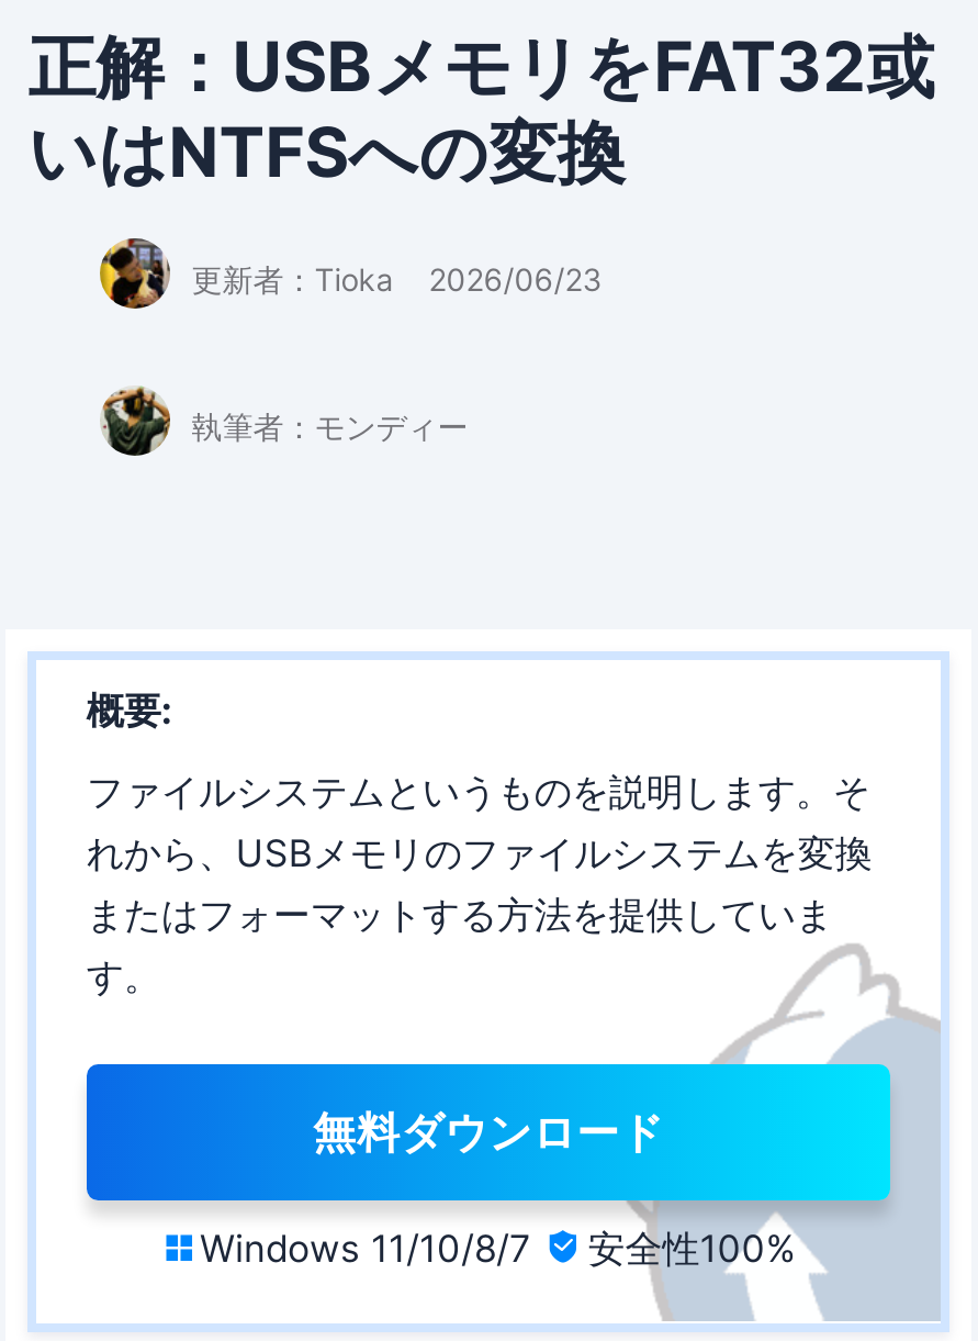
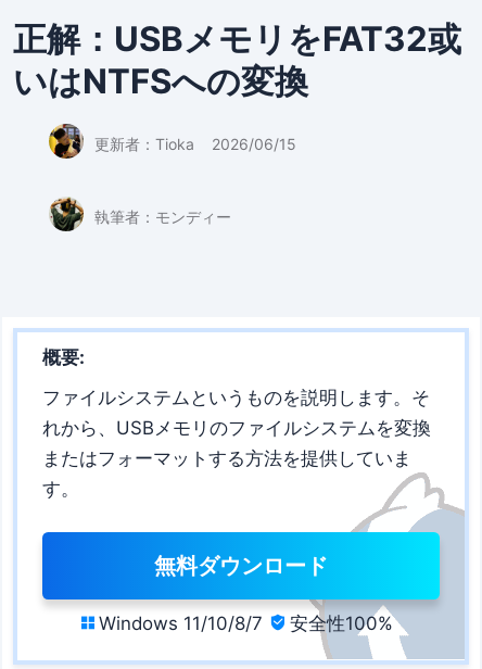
[191,260,602,297] 更新者：Tioka 2026/06/23 -> [94,134,296,153] 更新者：Tioka 2026/06/15

